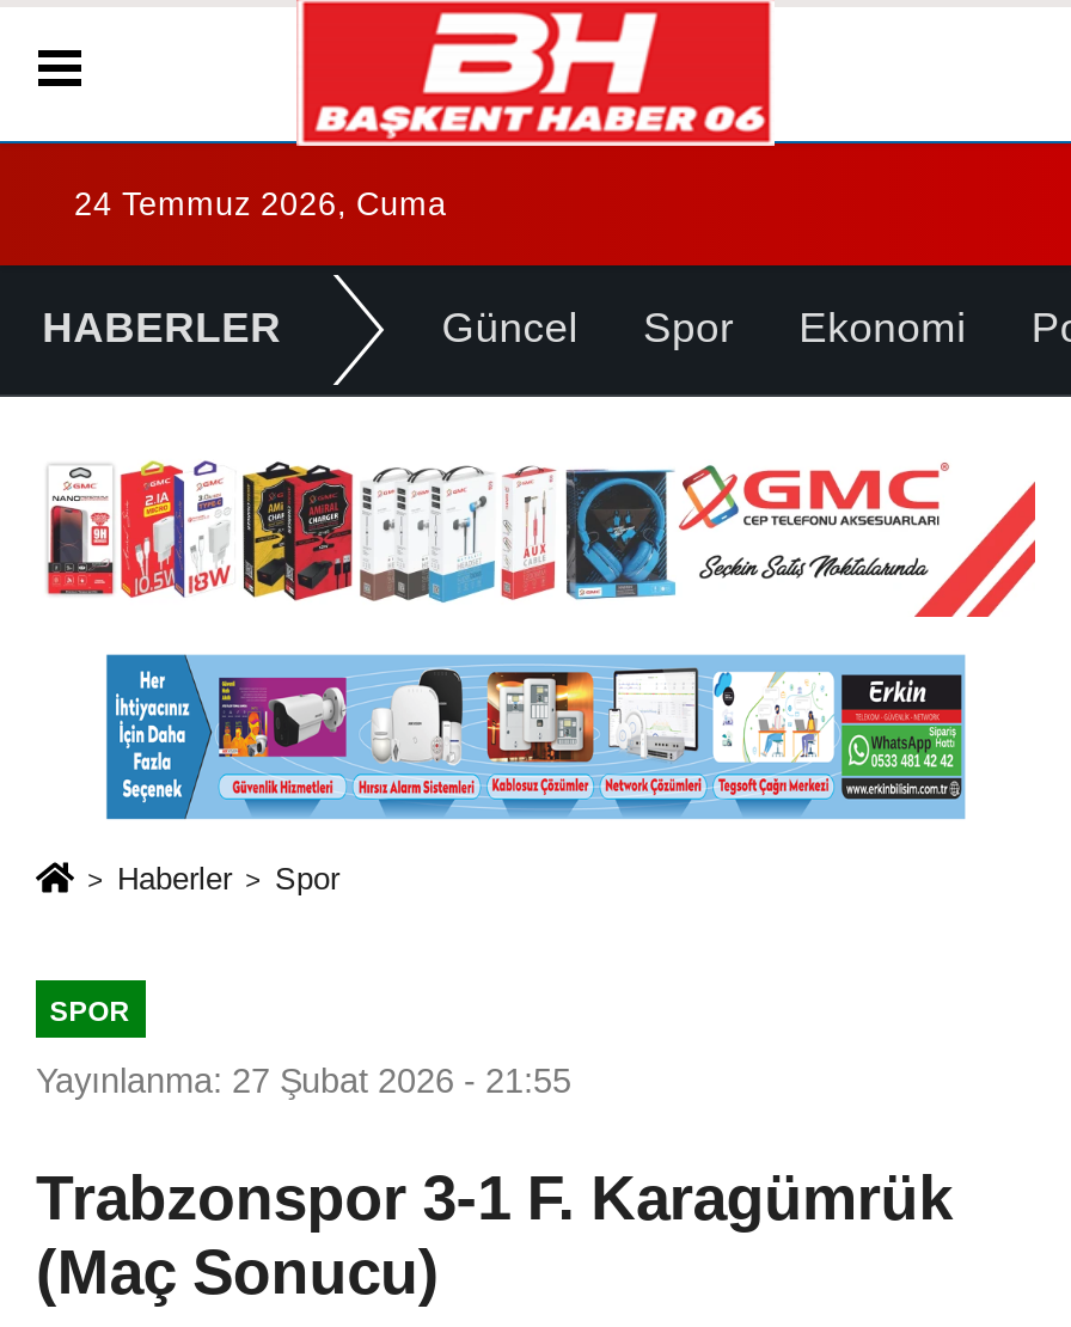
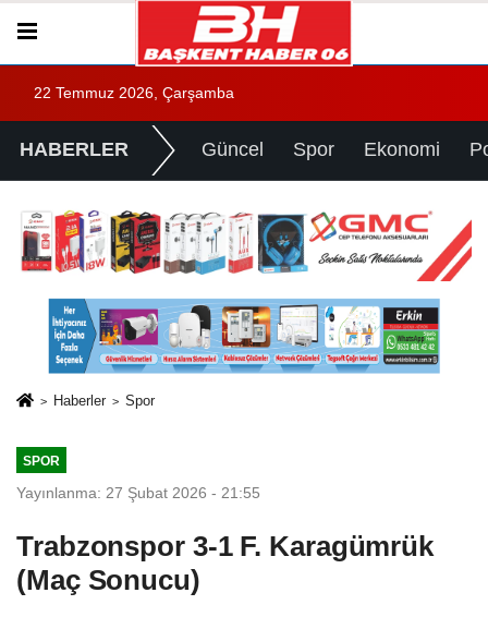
[74,186,447,222] 24 Temmuz 2026, Cuma -> [34,85,234,101] 22 Temmuz 2026, Çarşamba

